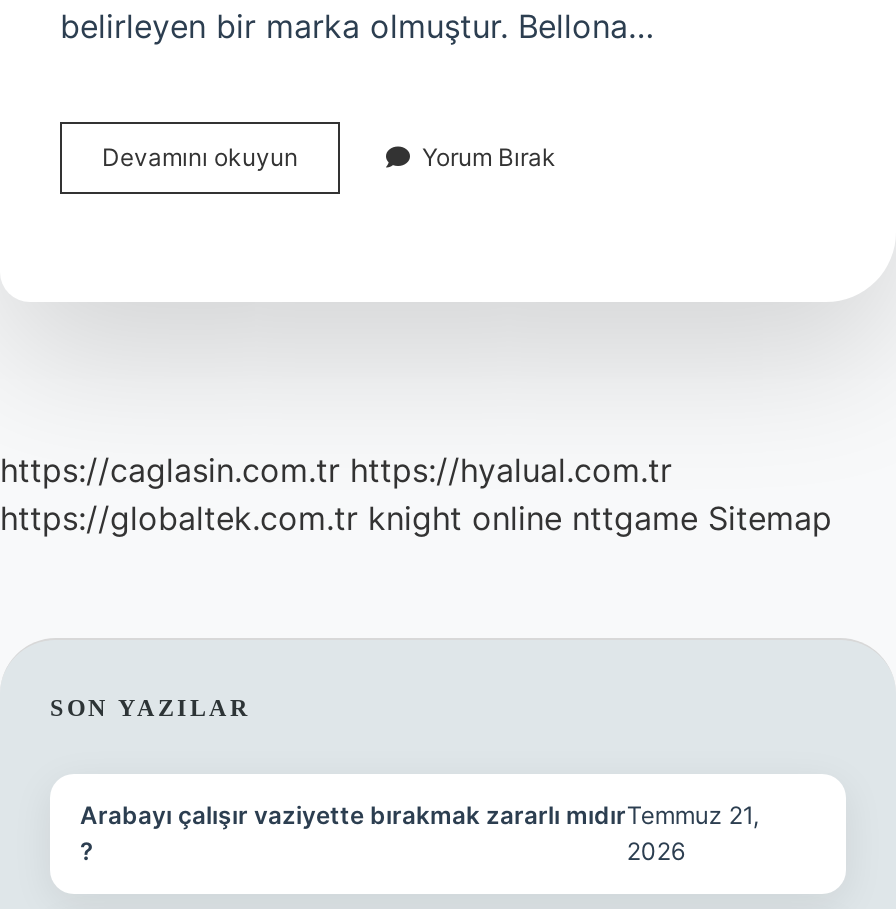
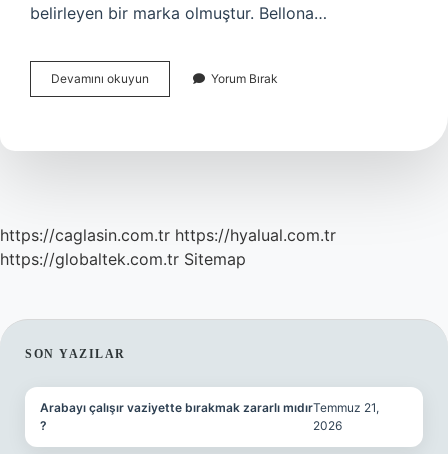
[0,498,832,538] https://globaltek.com.tr knight online nttgame Sitemap -> [0,249,246,269] https://globaltek.com.tr Sitemap

